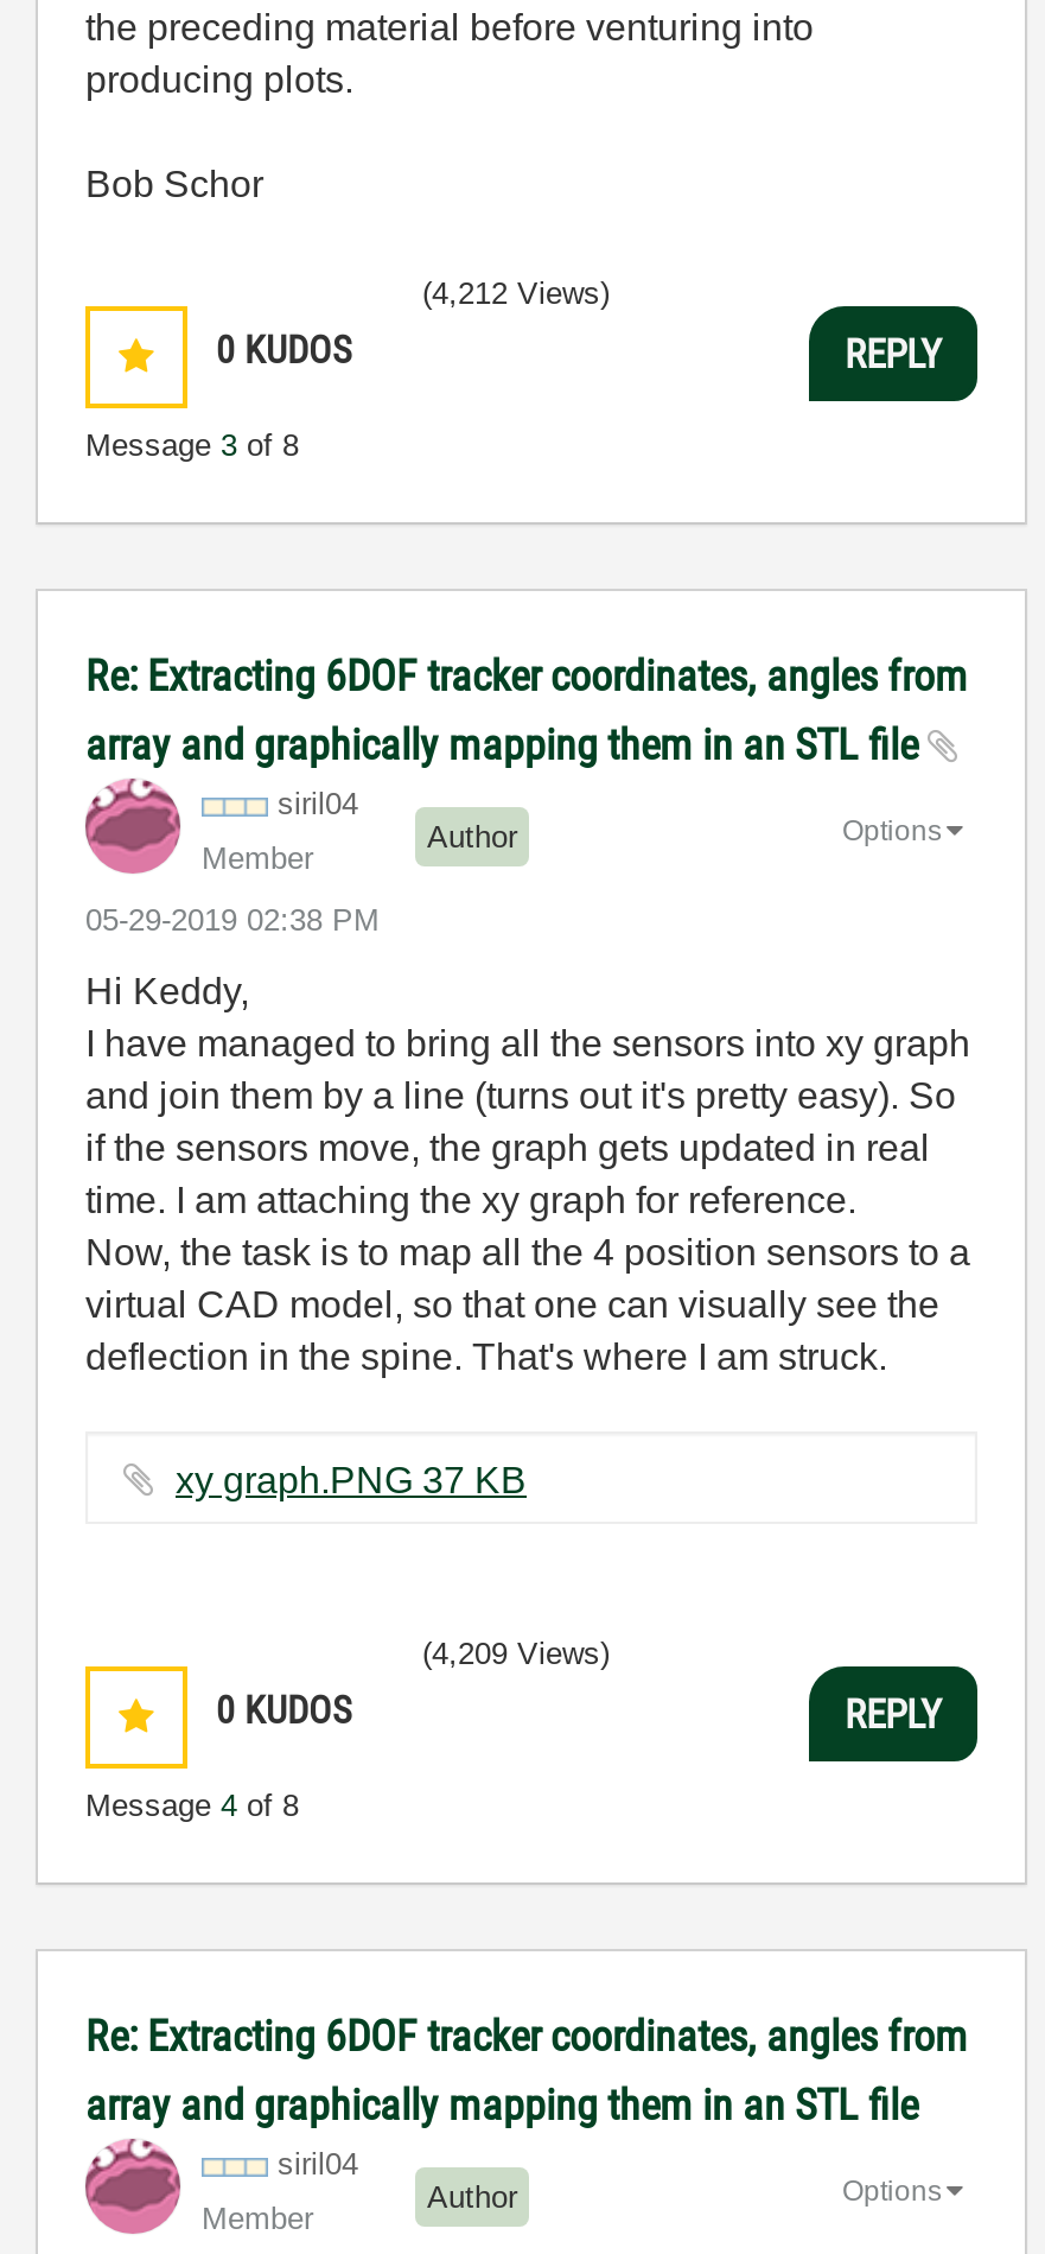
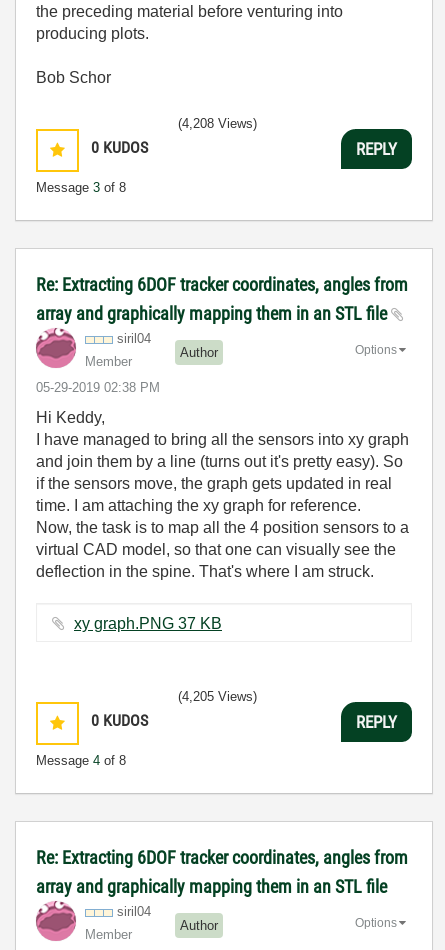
[422,275,610,311] (4,212 Views) -> [178,116,257,131] (4,208 Views)
[422,1636,610,1671] (4,209 Views) -> [178,689,257,704] (4,205 Views)

